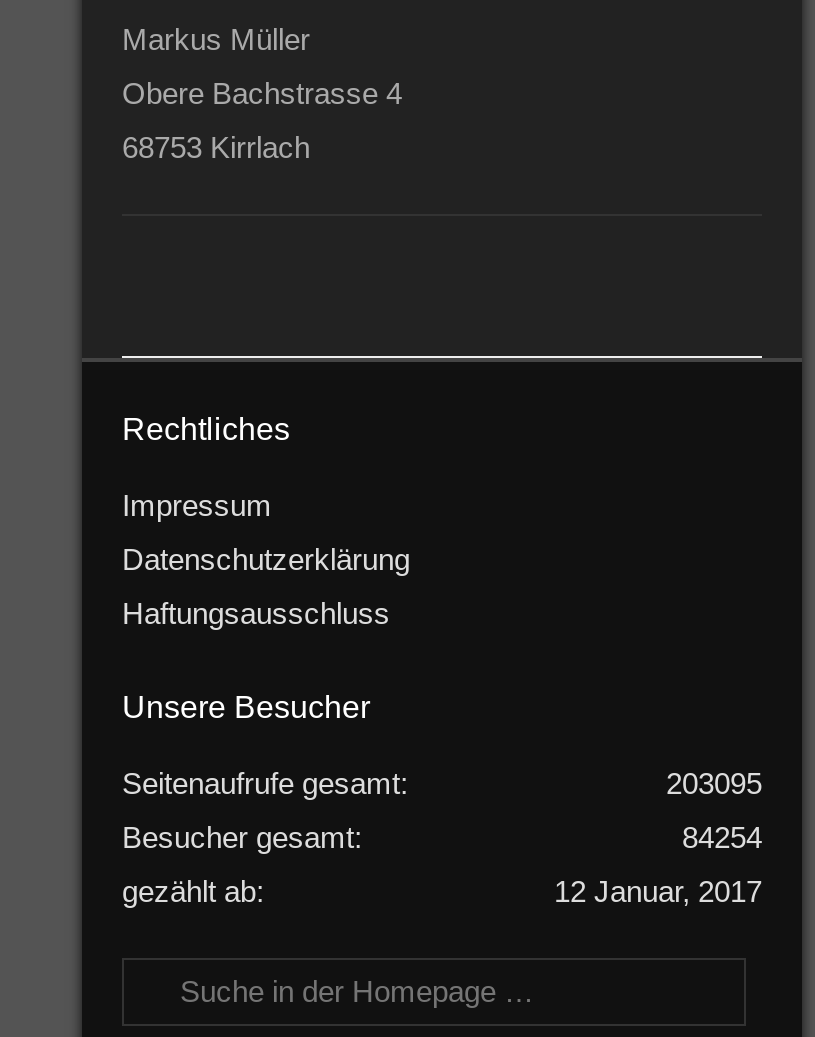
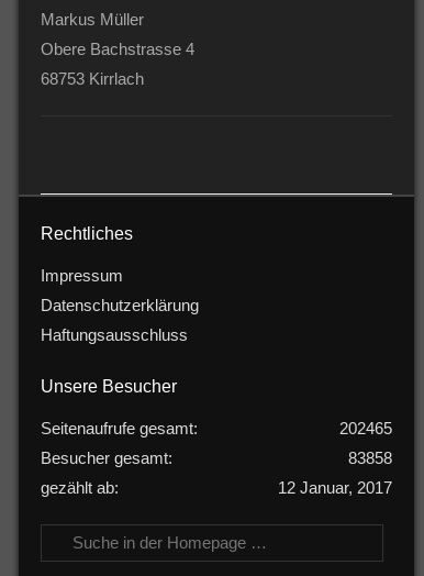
[666,765,762,799] 203095 -> [339,418,392,437] 202465
[682,819,762,853] 84254 -> [348,448,392,467] 83858

